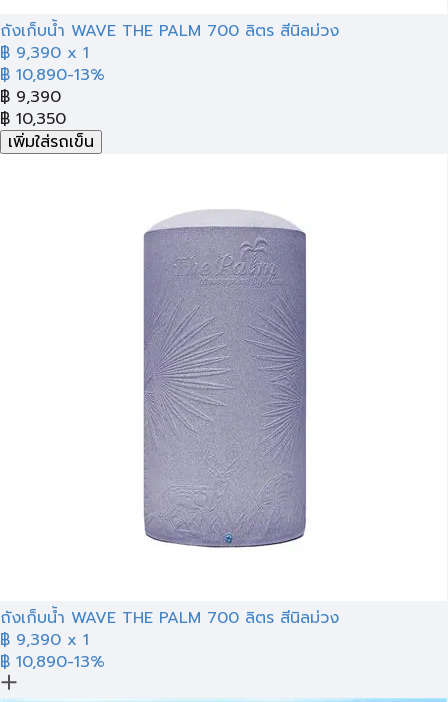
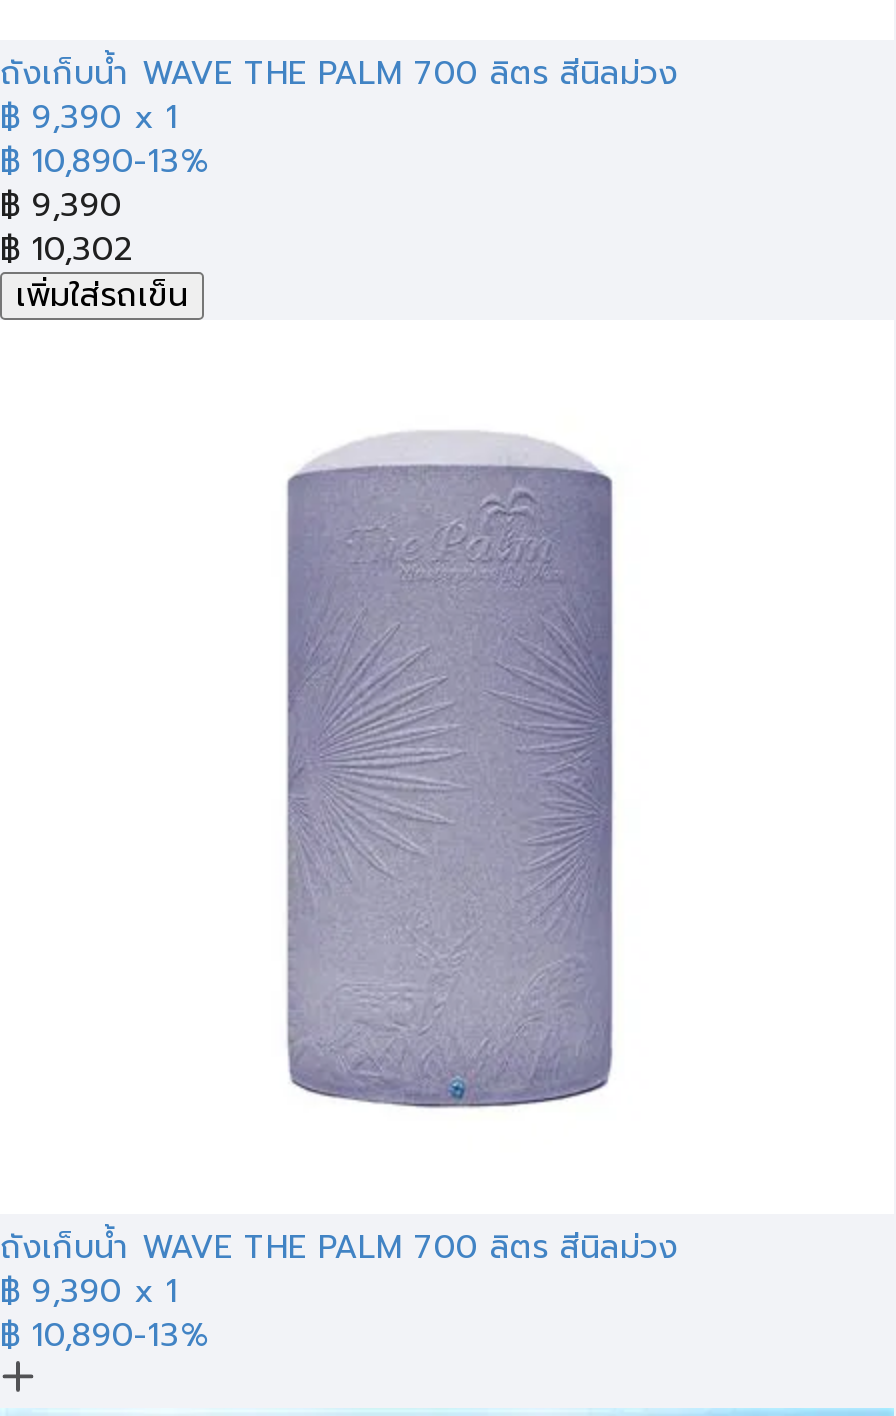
[0,107,66,131] ฿ 10,350 -> [0,226,134,274] ฿ 10,302

